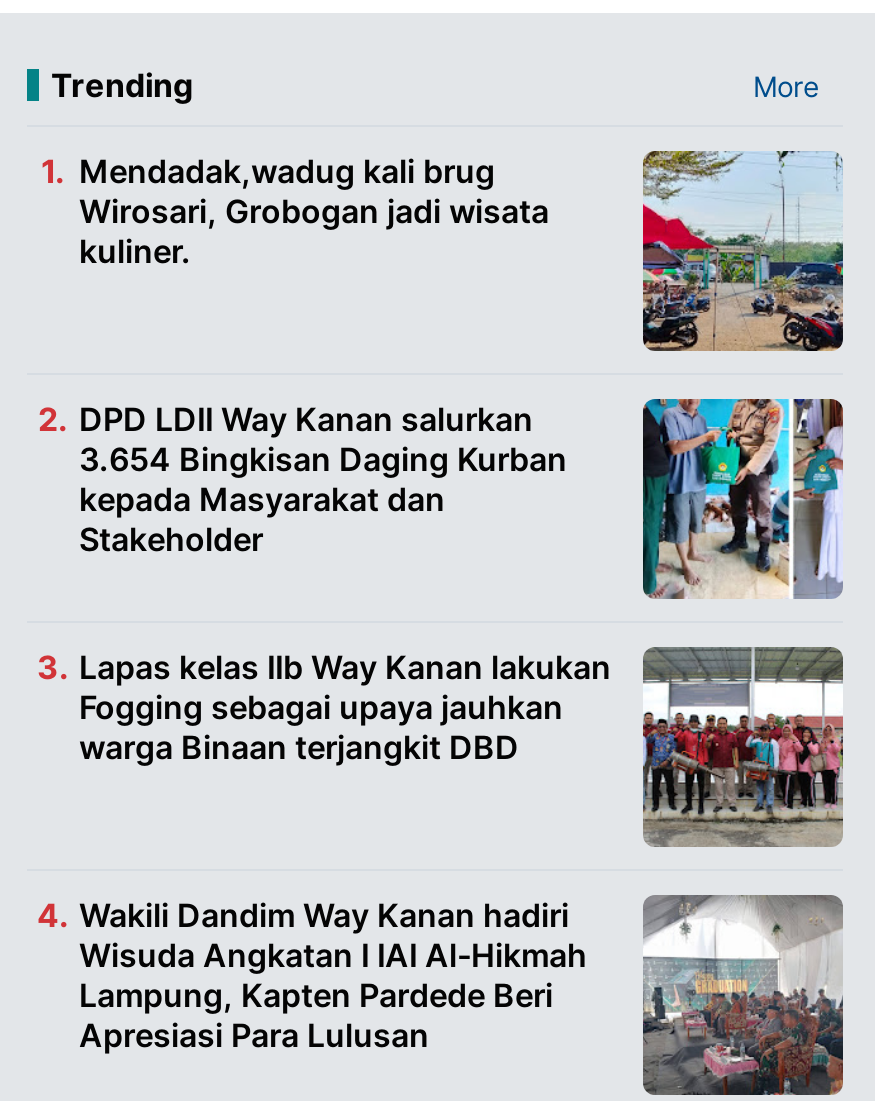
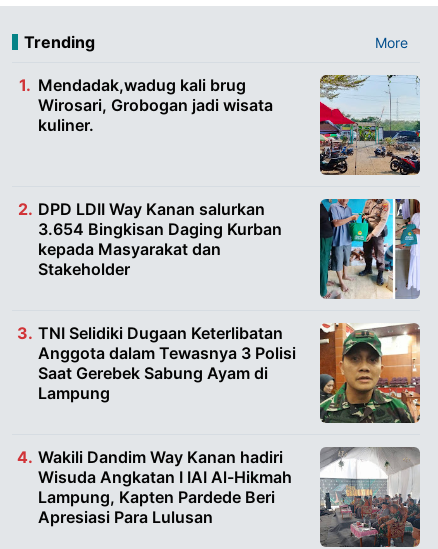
[79,645,845,847] [image] | Lapas kelas IIb Way Kanan lakukan | Fogging sebagai upaya jauhkan | warga Binaan terjangkit DBD -> [38,322,420,423] [image] | TNI Selidiki Dugaan Keterlibatan | Anggota dalam Tewasnya 3 Polisi | Saat Gerebek Sabung Ayam di | Lampung

